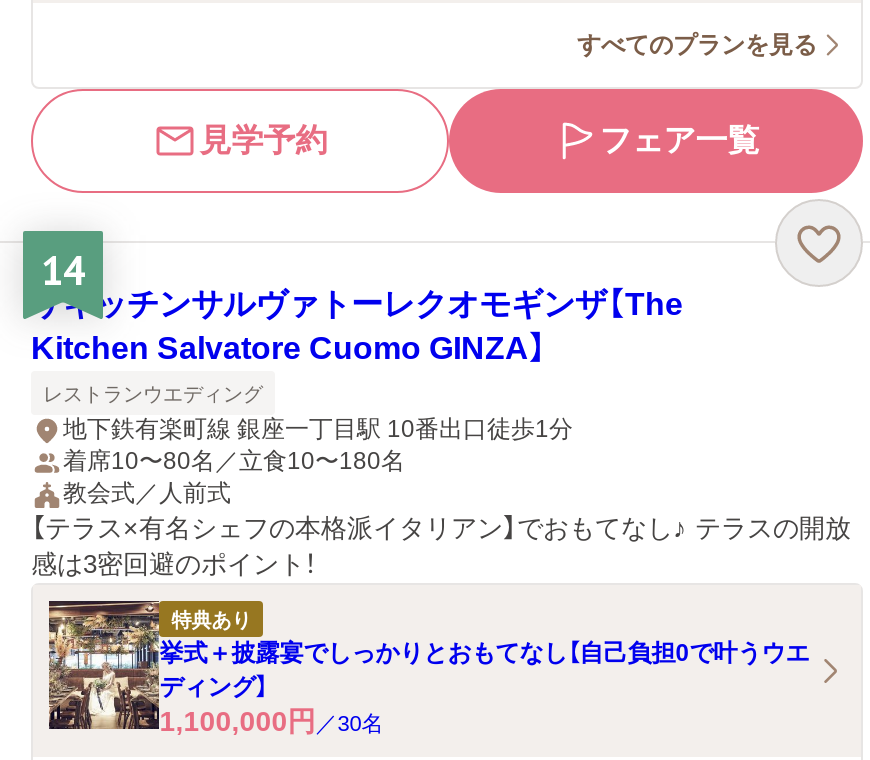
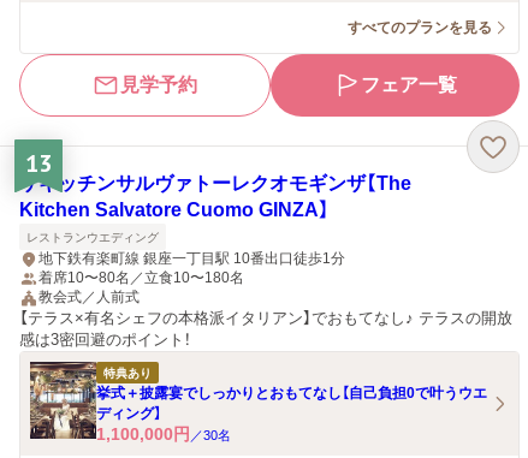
[41,245,85,297] 14 -> [25,148,52,179] 13

